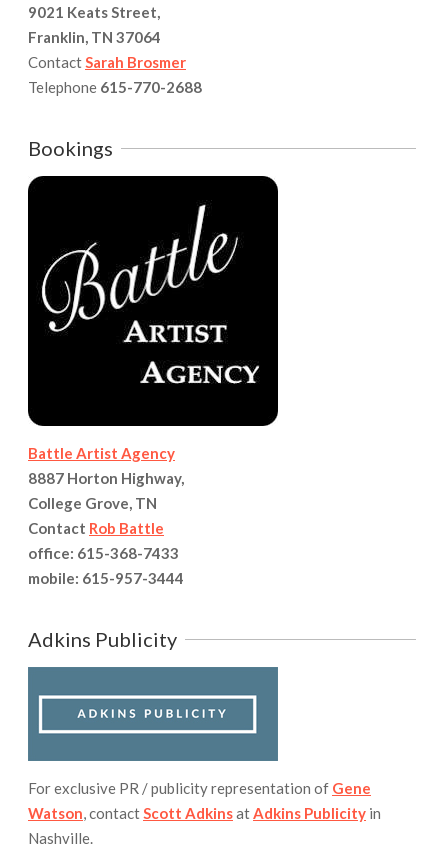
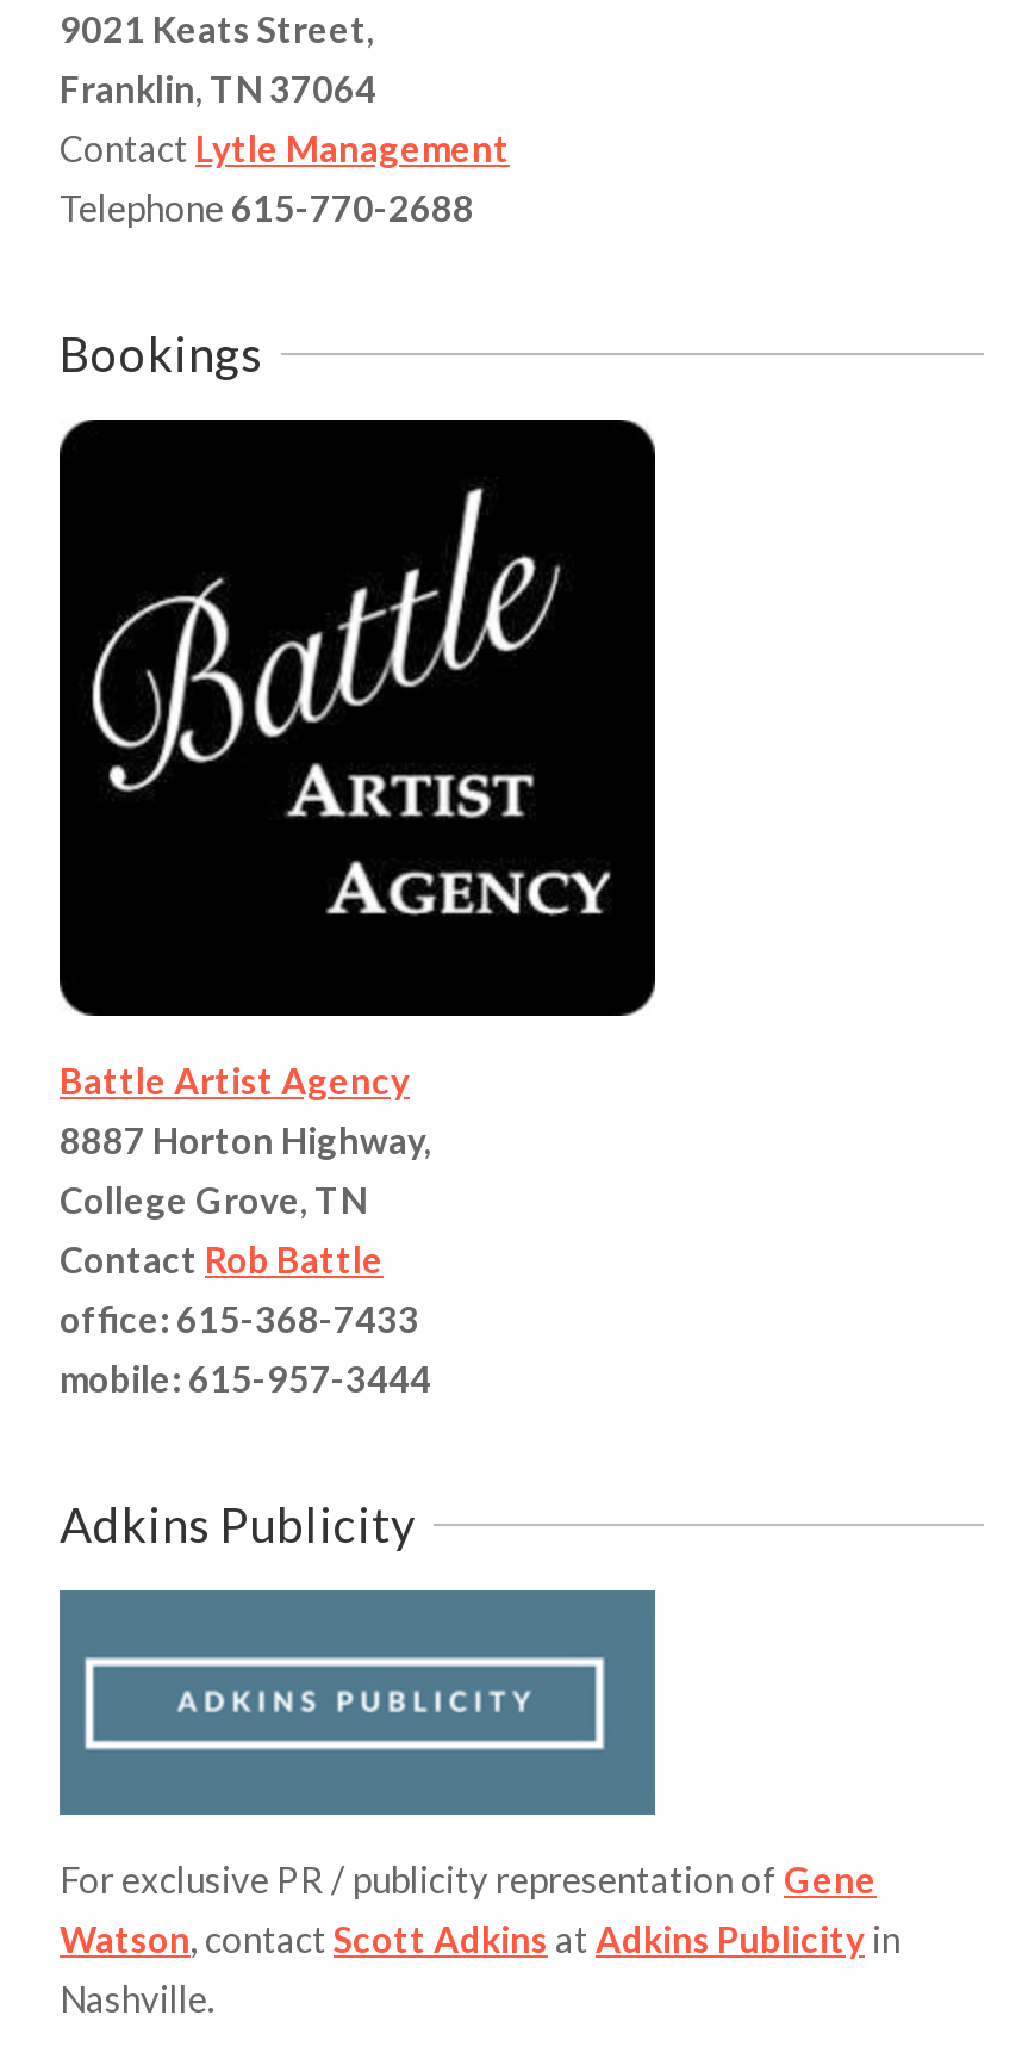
[28,53,186,71] Contact Sarah Brosmer -> [60,127,510,170] Contact Lytle Management

